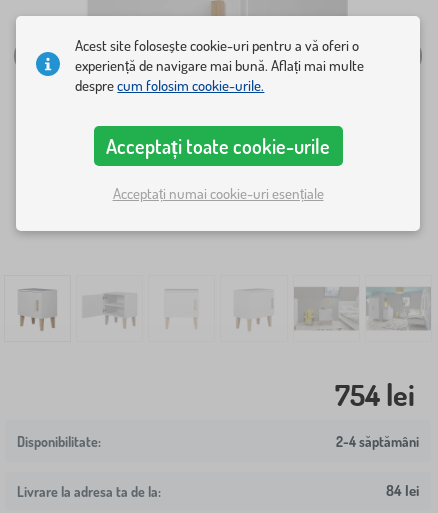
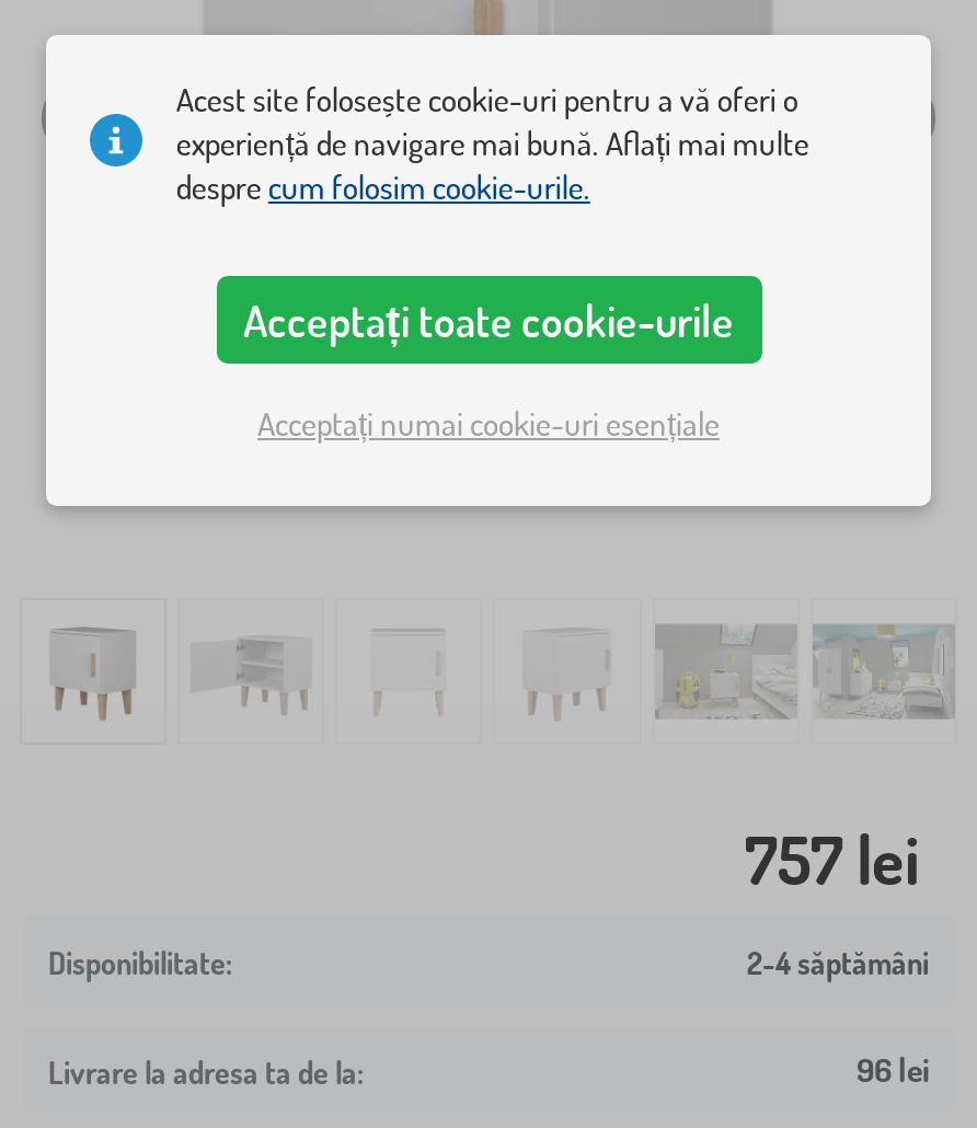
[335,375,415,413] 754 lei -> [745,817,920,900] 757 lei
[386,481,419,500] 84 lei -> [857,1049,929,1091] 96 lei

